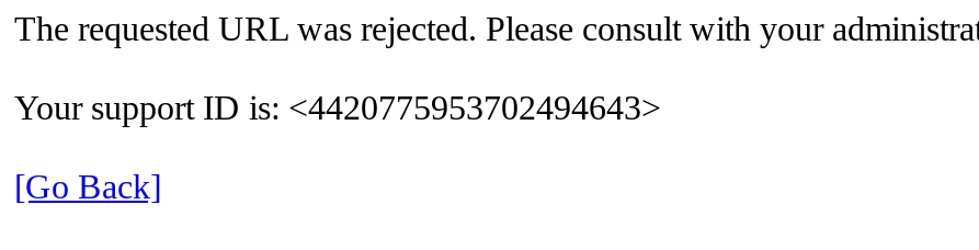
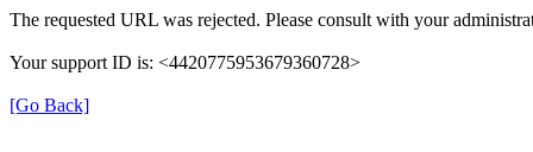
[14,89,661,126] Your support ID is: <4420775953702494643> -> [10,52,360,72] Your support ID is: <4420775953679360728>

